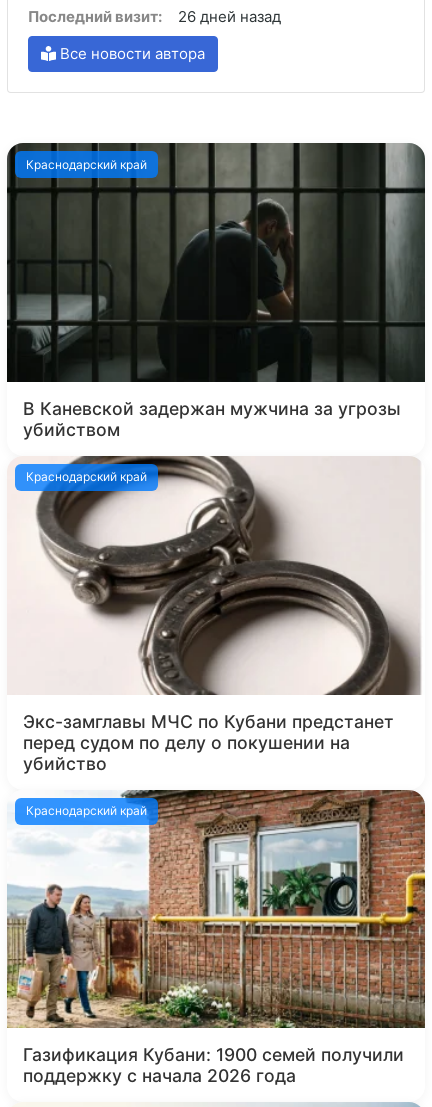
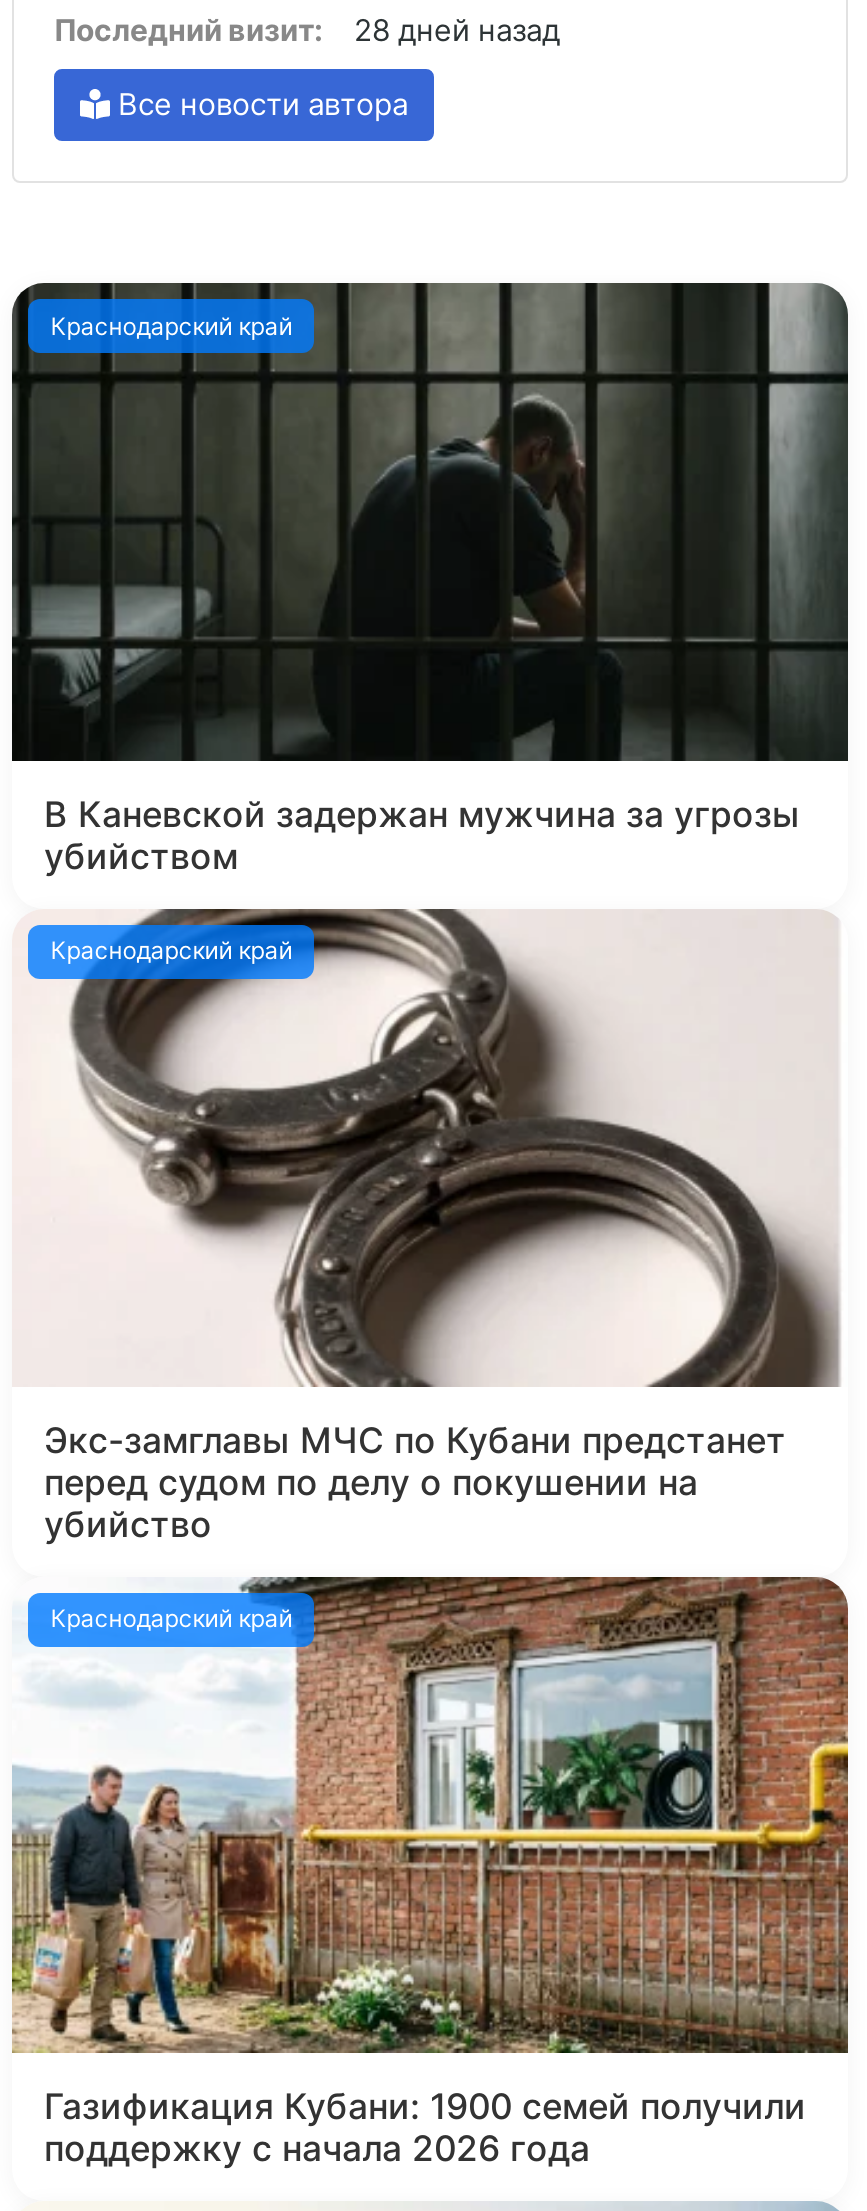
[28,7,281,26] Последний визит: 26 дней назад -> [54,11,560,49] Последний визит: 28 дней назад

